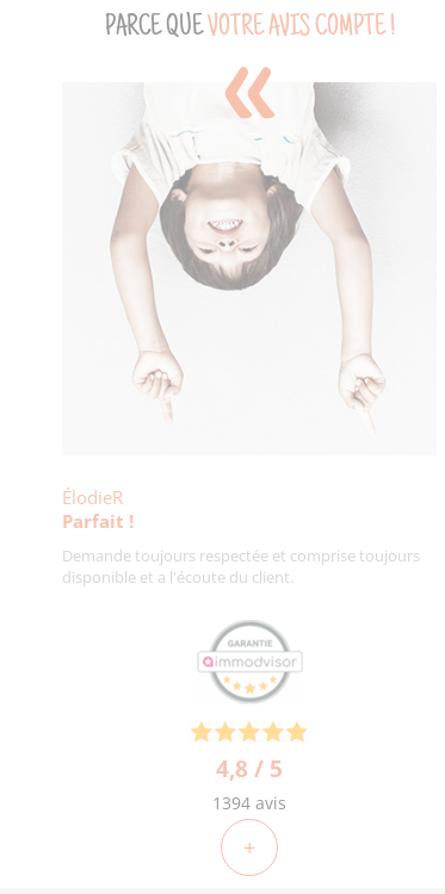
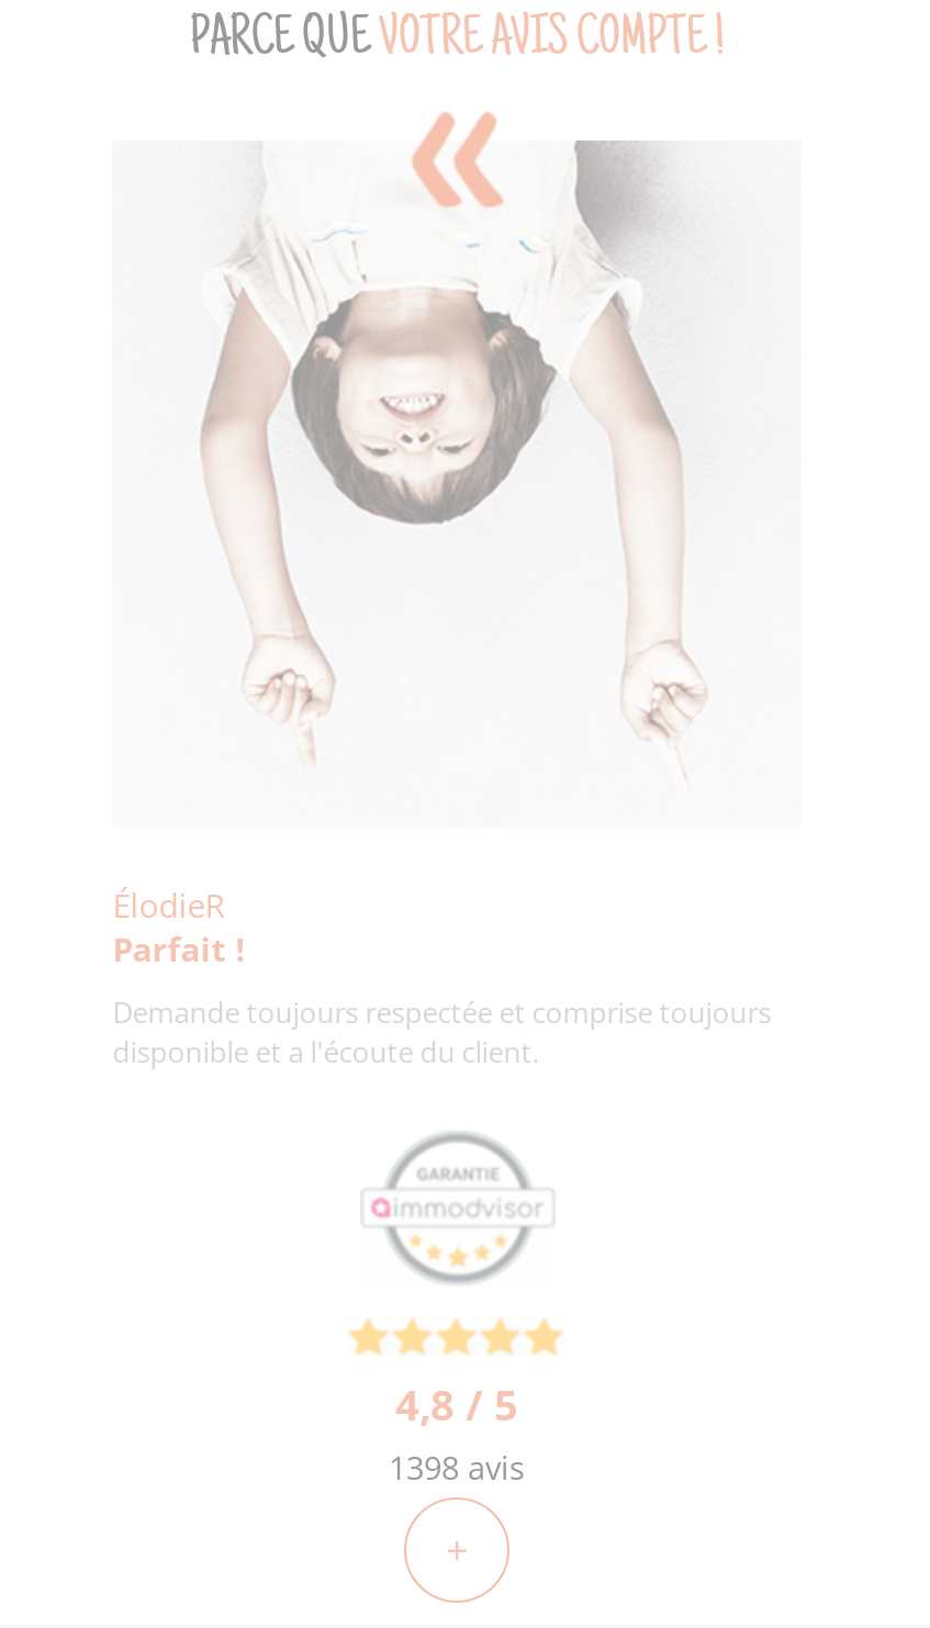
[212,792,286,815] 1394 avis -> [389,1448,525,1490] 1398 avis

